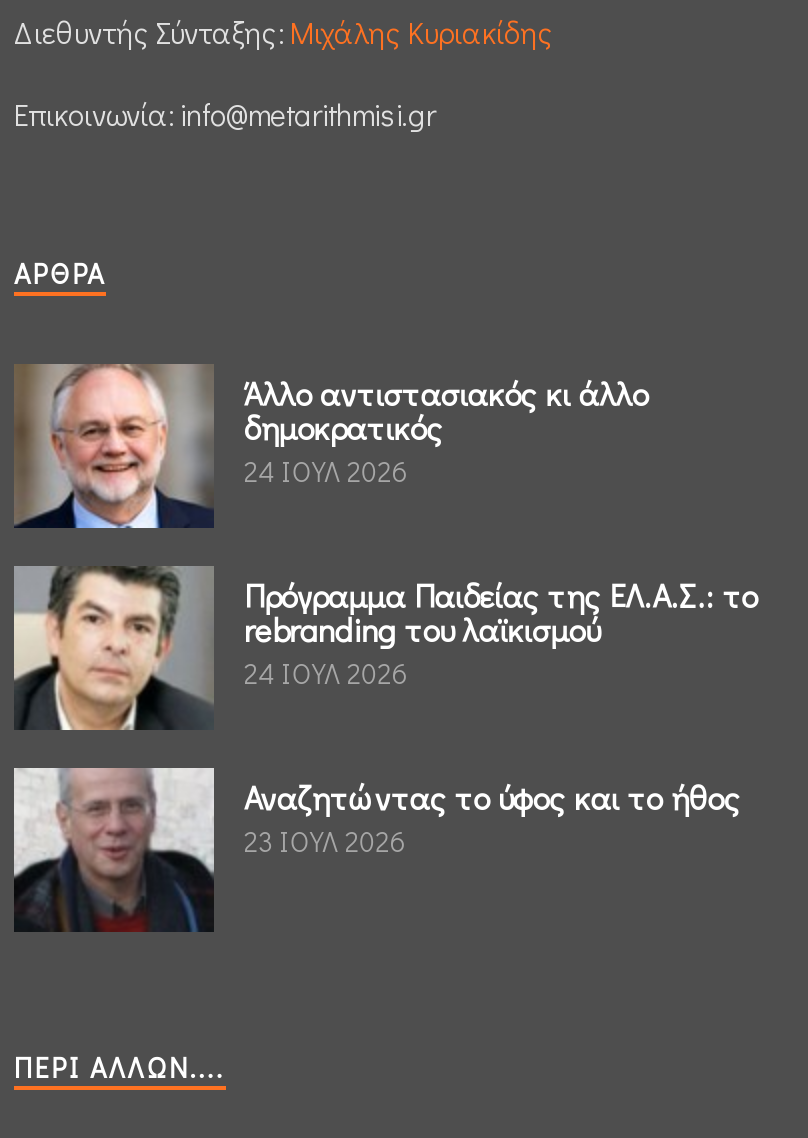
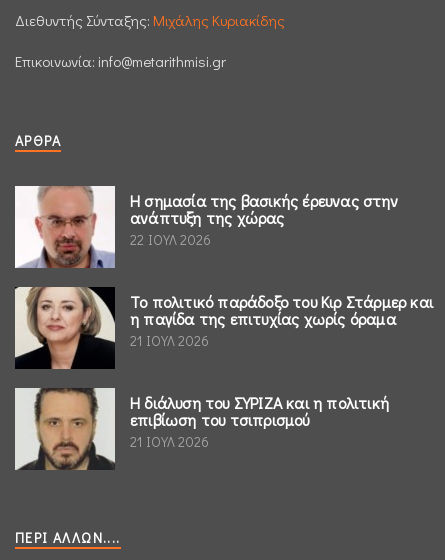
[14,364,648,530] [image] | Άλλο αντιστασιακός κι άλλο | δημοκρατικός | 24 ΙΟΥΛ 2026 -> [14,185,398,269] [image] | Η σημασία της βασικής έρευνας στην | ανάπτυξη της χώρας | 22 ΙΟΥΛ 2026
[14,564,758,732] [image] | Πρόγραμμα Παιδείας της ΕΛ.Α.Σ.: το | rebranding του λαϊκισμού | 24 ΙΟΥΛ 2026 -> [14,286,433,370] [image] | Το πολιτικό παράδοξο του Κιρ Στάρμερ και | η παγίδα της επιτυχίας χωρίς όραμα | 21 ΙΟΥΛ 2026
[12,766,740,932] [image] | Αναζητώντας το ύφος και το ήθος | 23 ΙΟΥΛ 2026 -> [14,388,389,471] [image] | Η διάλυση του ΣΥΡΙΖΑ και η πολιτική | επιβίωση του τσιπρισμού | 21 ΙΟΥΛ 2026

